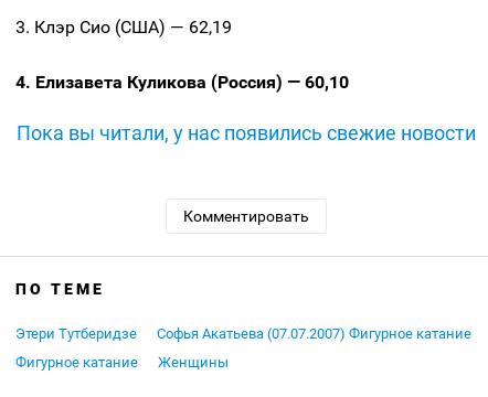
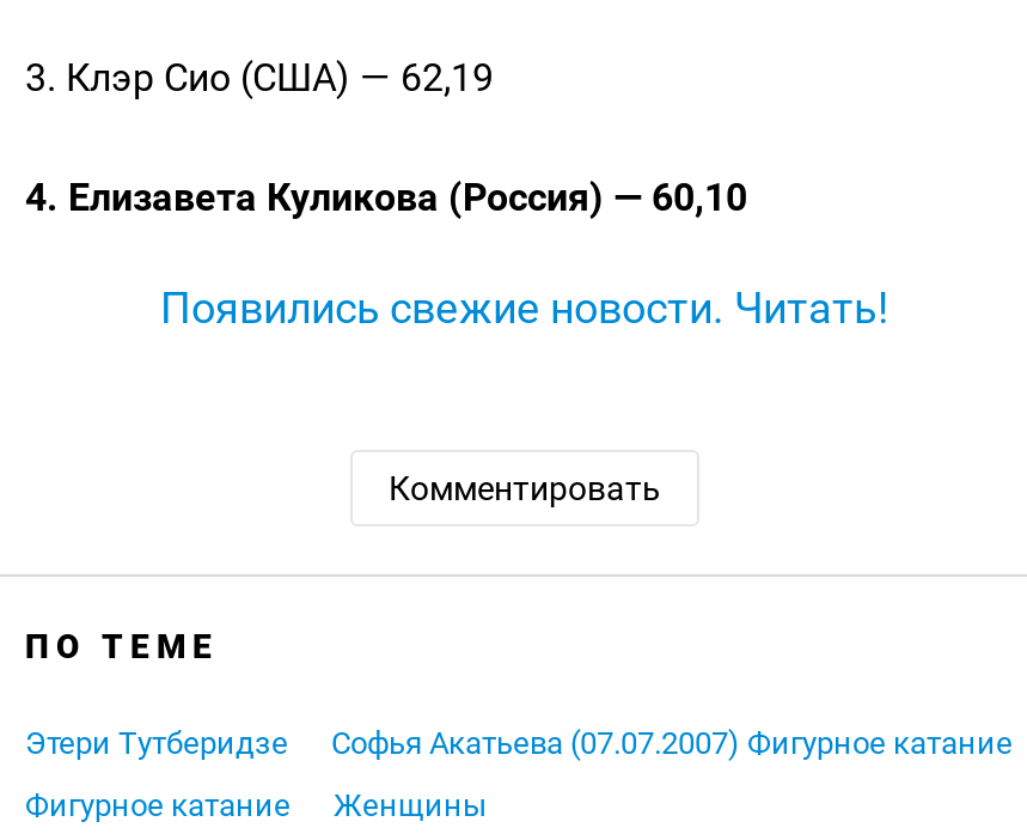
[17,121,476,144] Пока вы читали, у нас появились свежие новости -> [160,282,890,332] Появились свежие новости. Читать!

